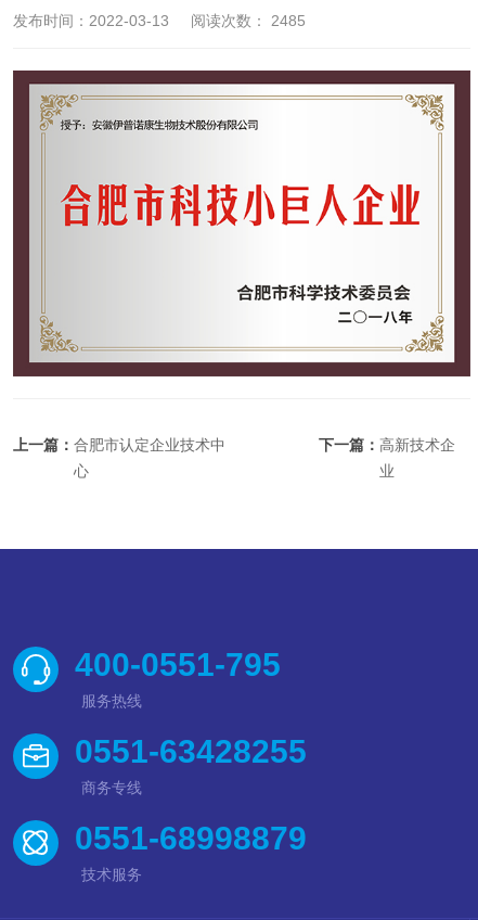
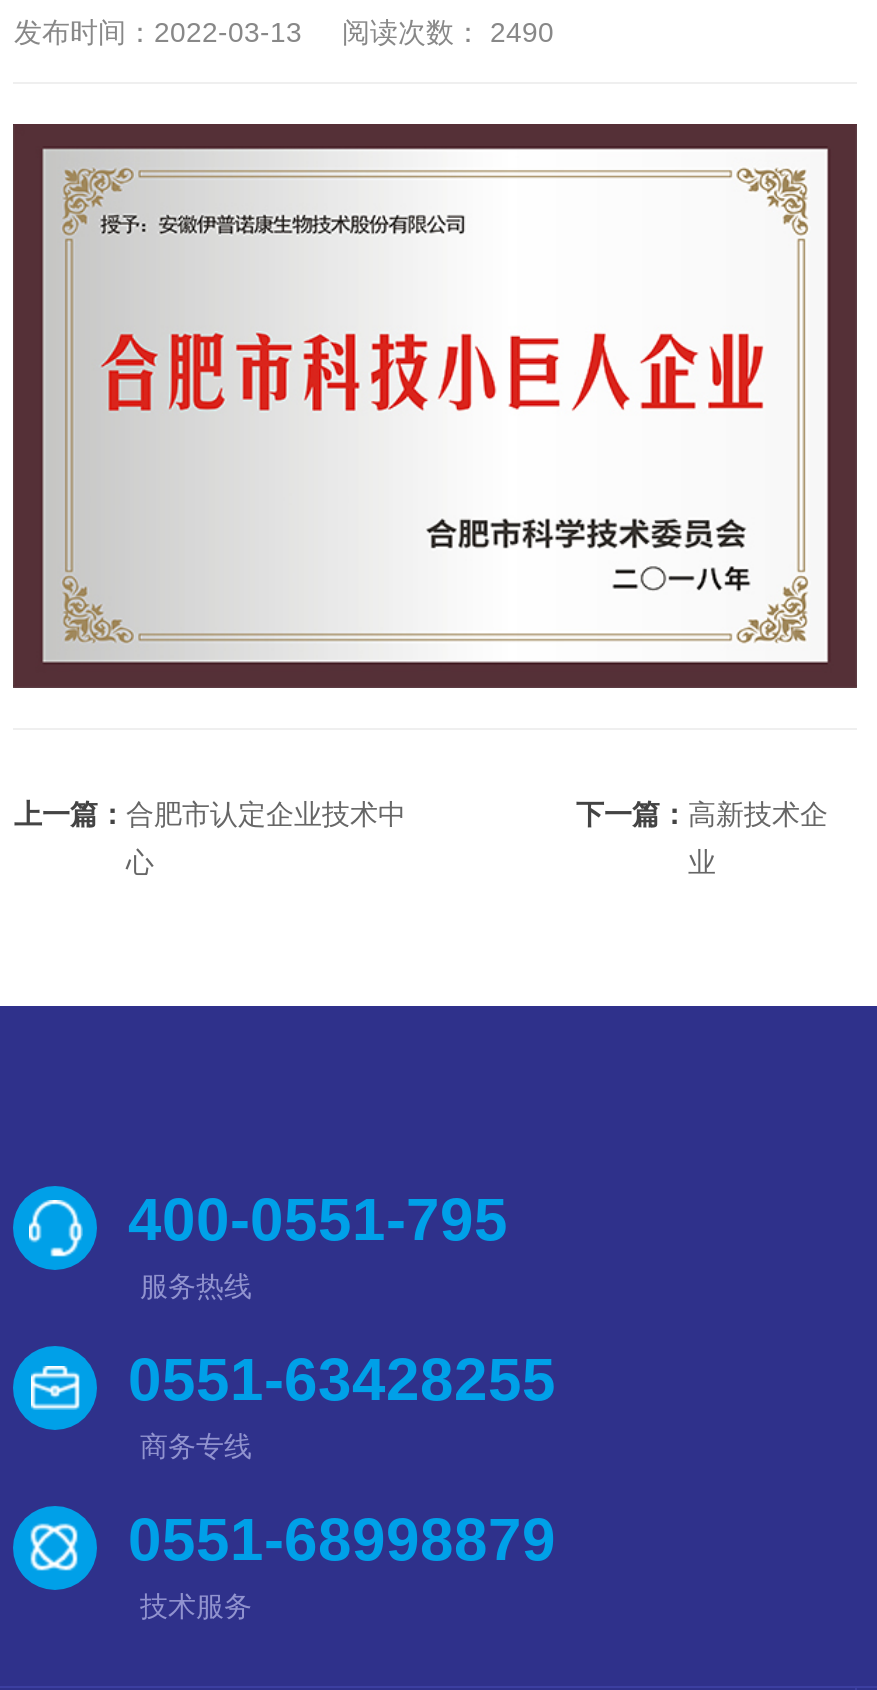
[13,12,306,29] 发布时间：2022-03-13 阅读次数： 2485 -> [14,16,554,48] 发布时间：2022-03-13 阅读次数： 2490

